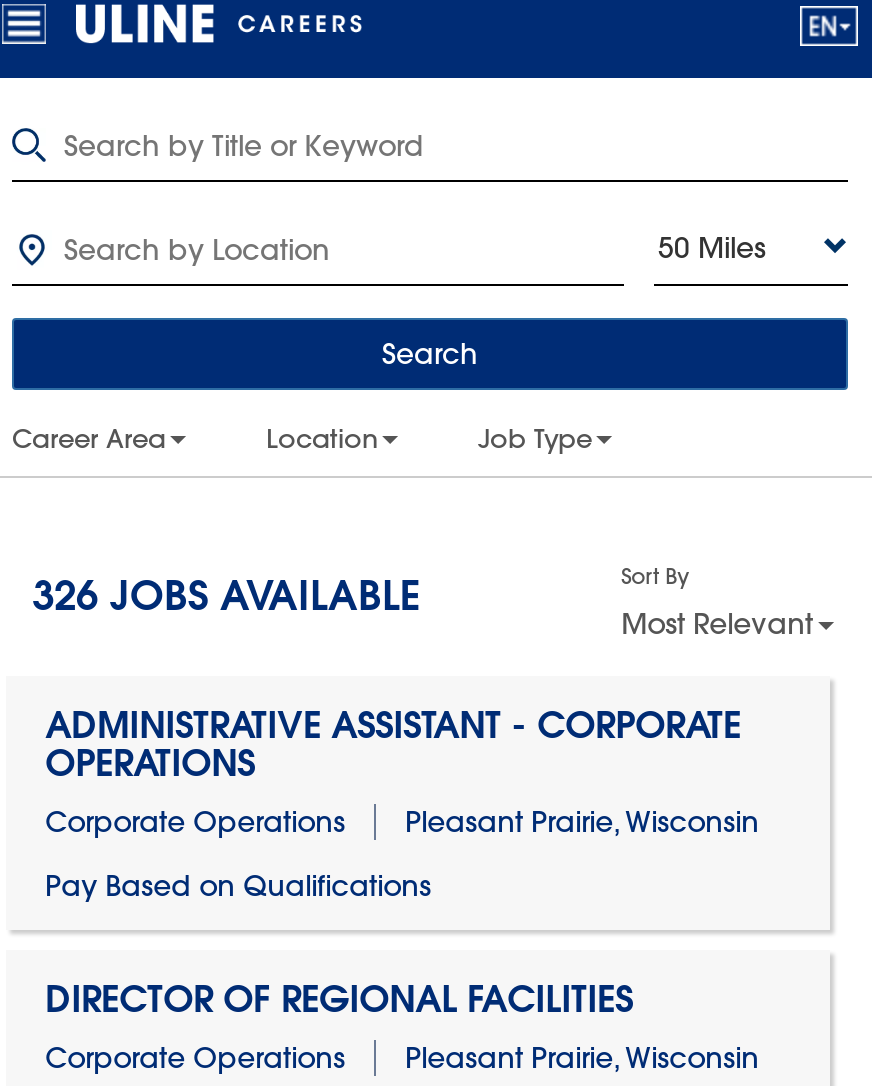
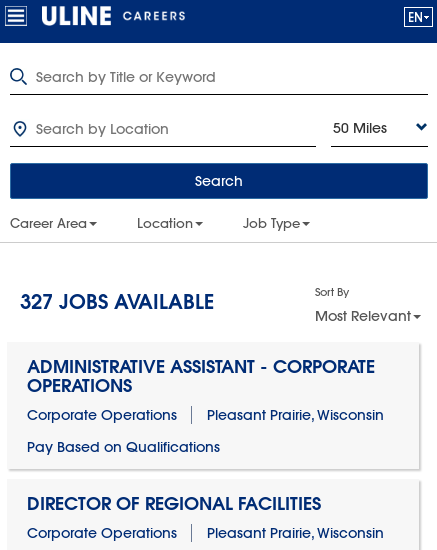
[32,568,420,620] 326 JOBS AVAILABLE -> [20,288,214,314] 327 JOBS AVAILABLE

